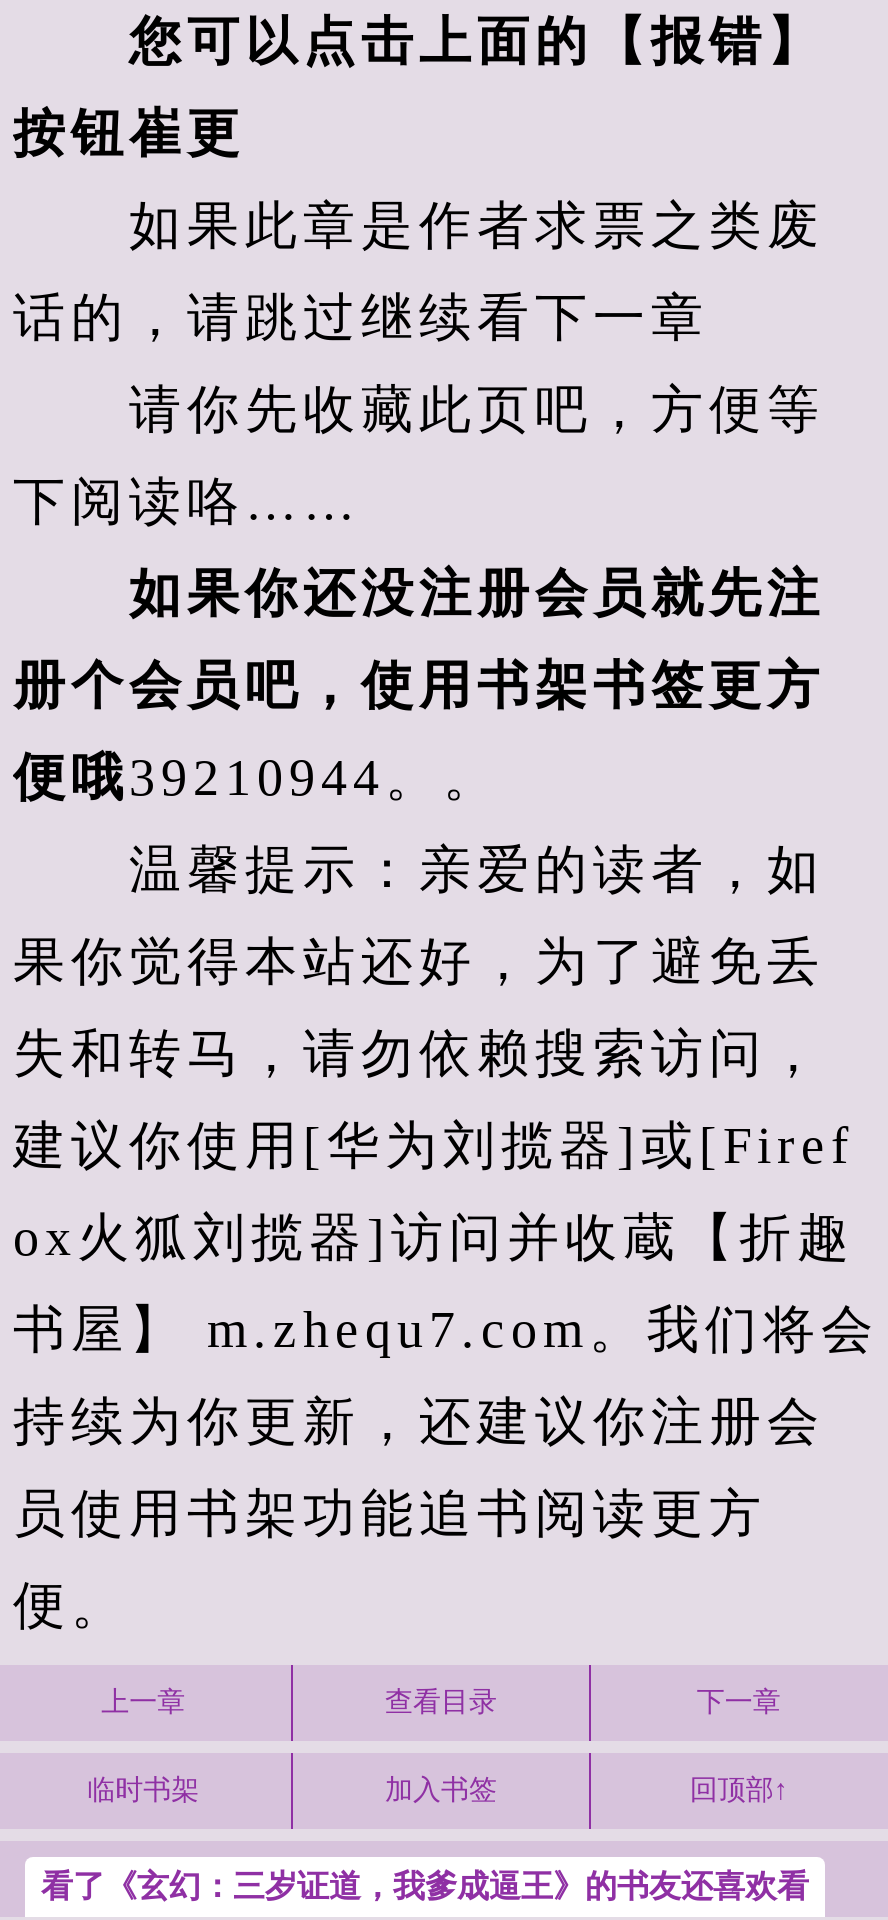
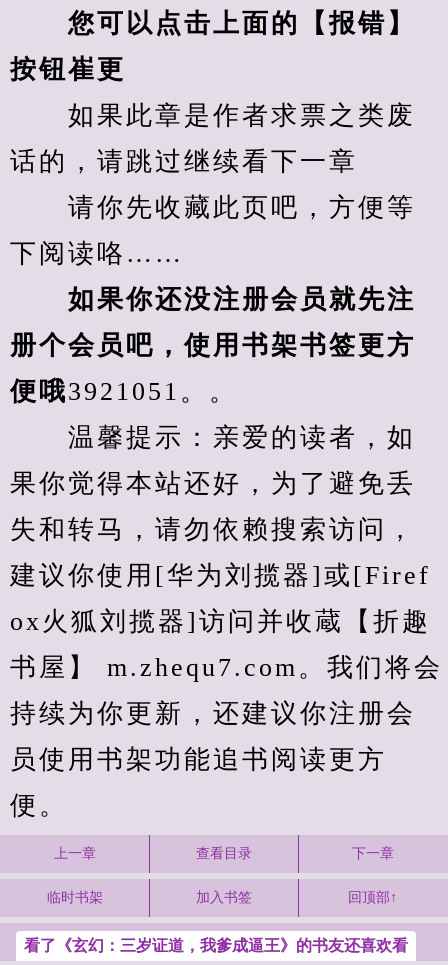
[13,749,501,807] 便哦39210944。。 -> [10,377,238,406] 便哦3921051。。

